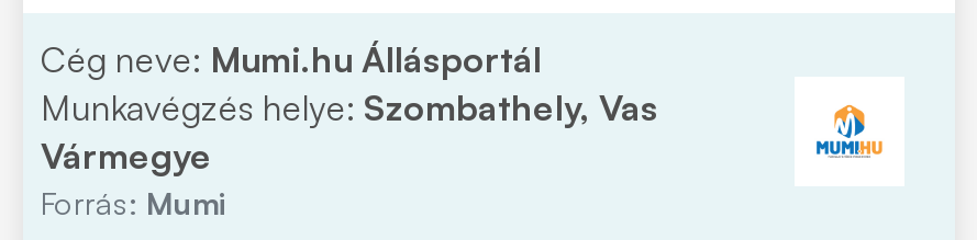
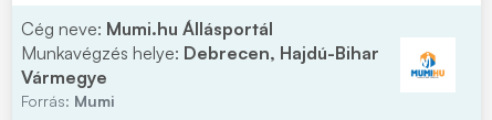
[41,86,658,130] Munkavégzés helye: Szombathely, Vas -> [21,42,379,64] Munkavégzés helye: Debrecen, Hajdú-Bihar

